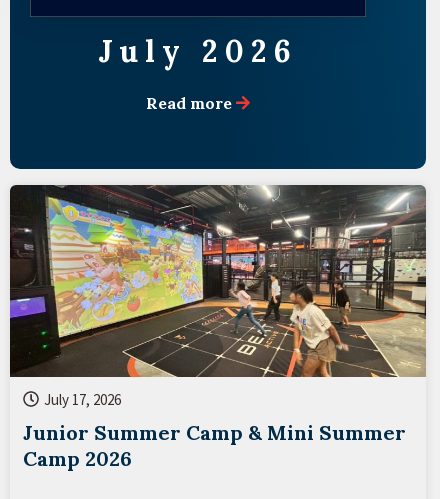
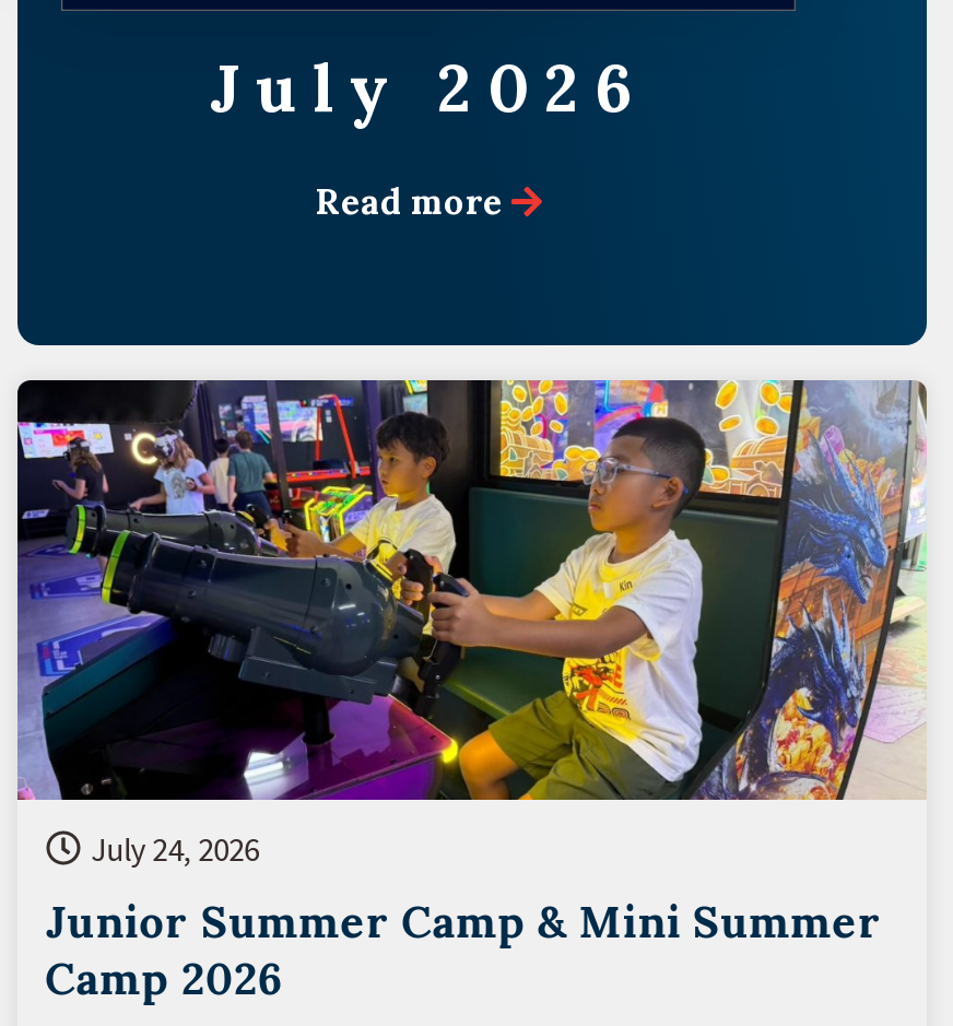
[9,184,427,409] [image] | July 17, 2026 -> [15,378,927,870] [image] | July 24, 2026

